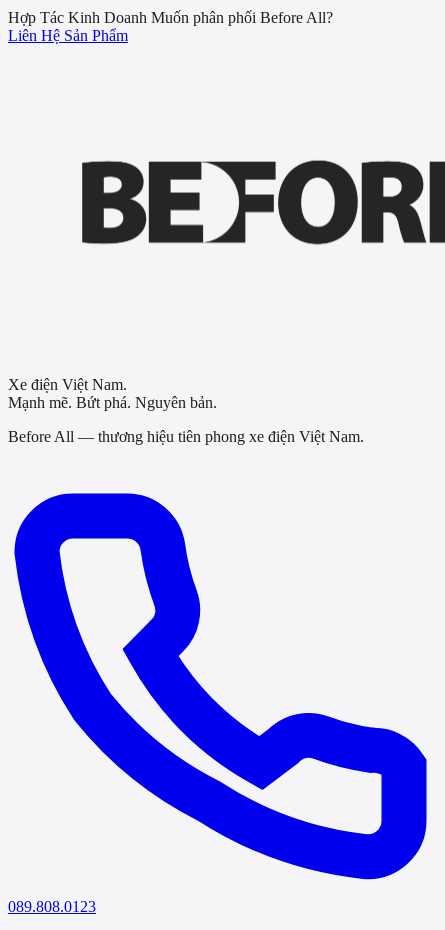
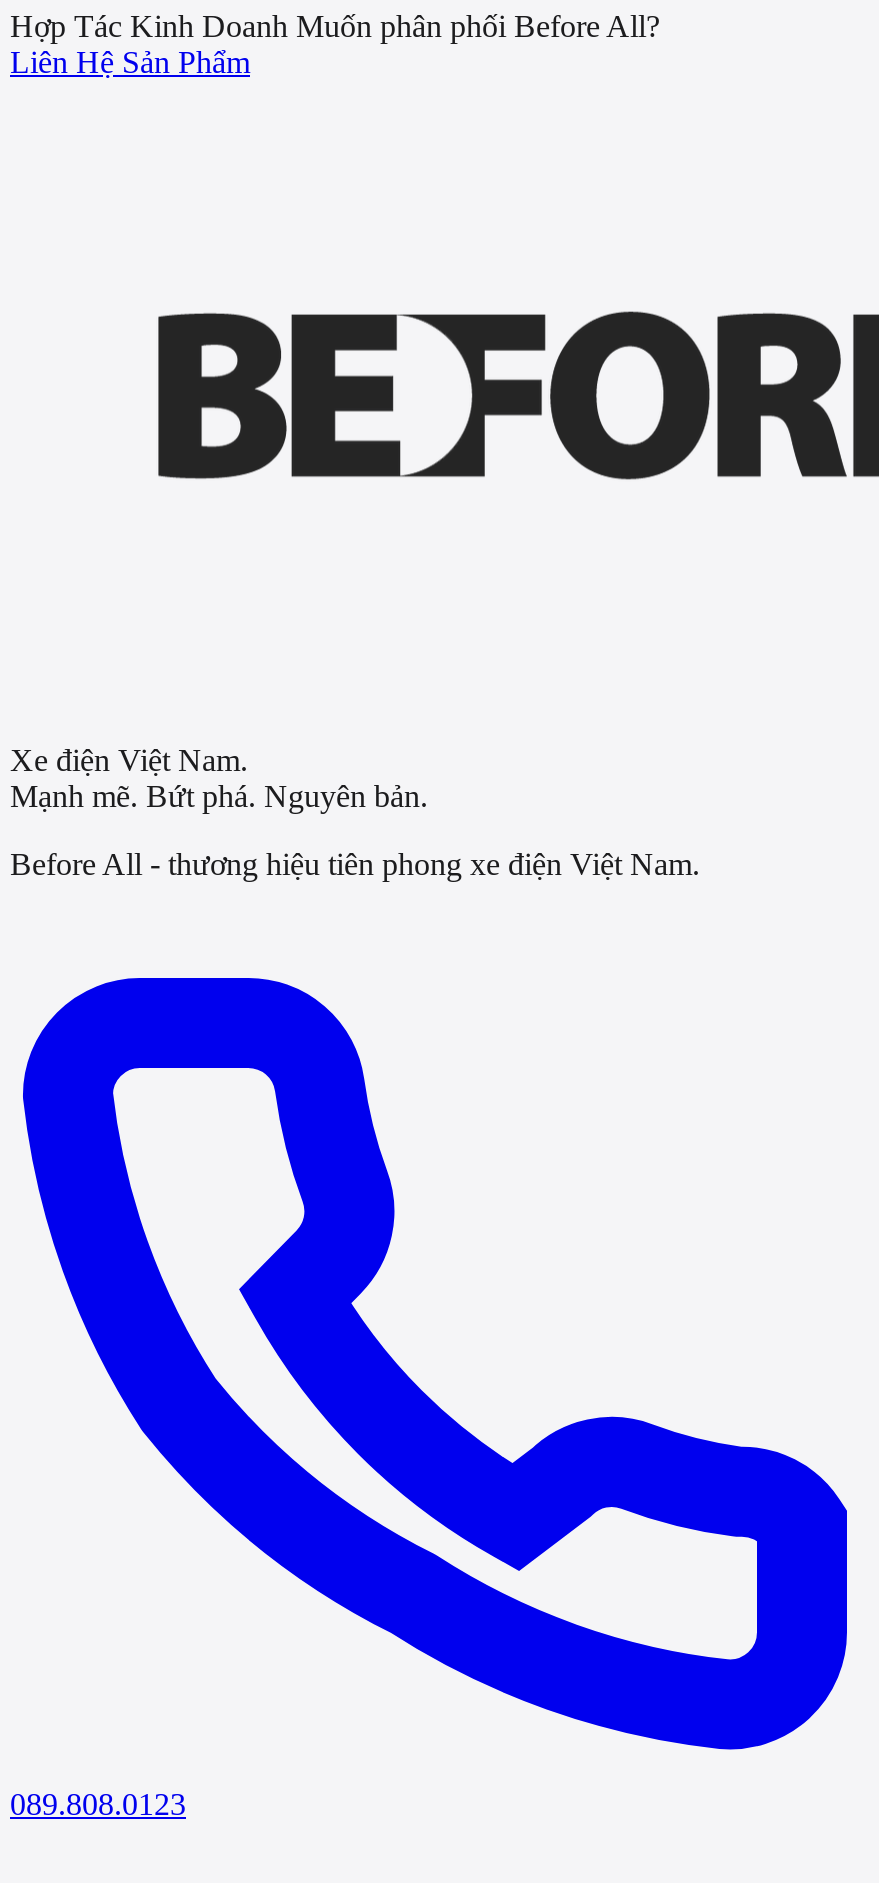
[8,428,364,445] Before All — thương hiệu tiên phong xe điện Việt Nam. -> [10,848,700,882] Before All - thương hiệu tiên phong xe điện Việt Nam.

